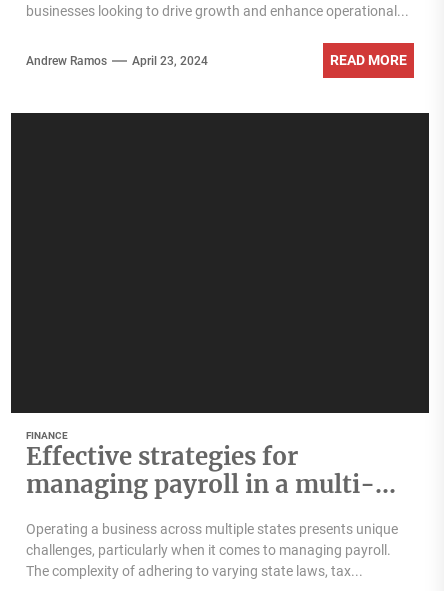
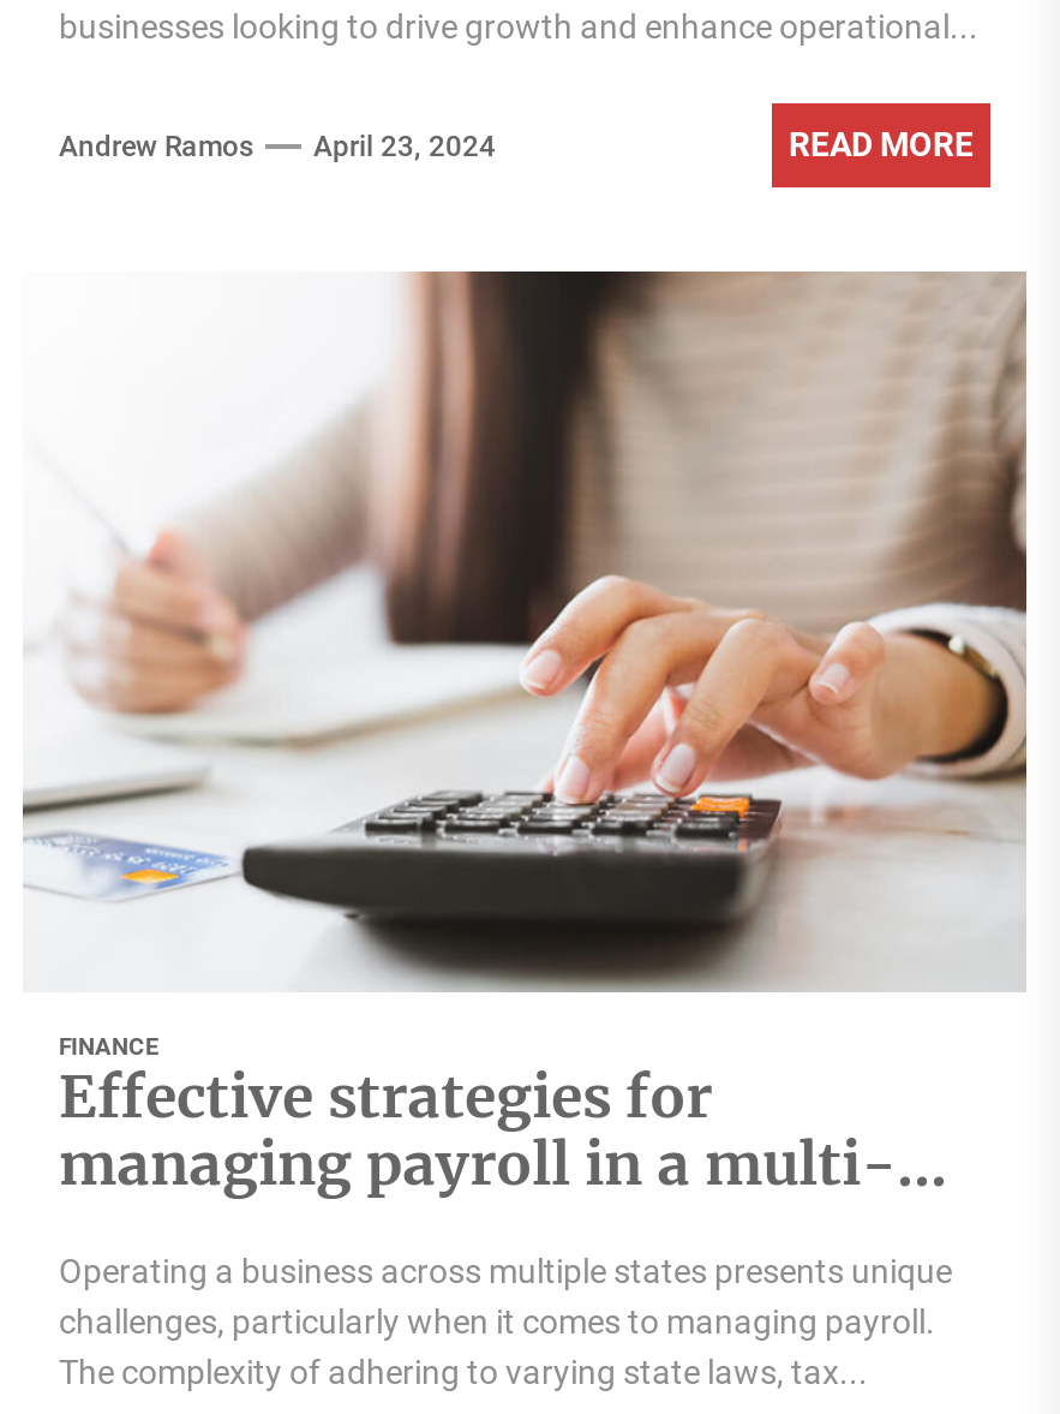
none -> [20,269,1029,992] [image]

